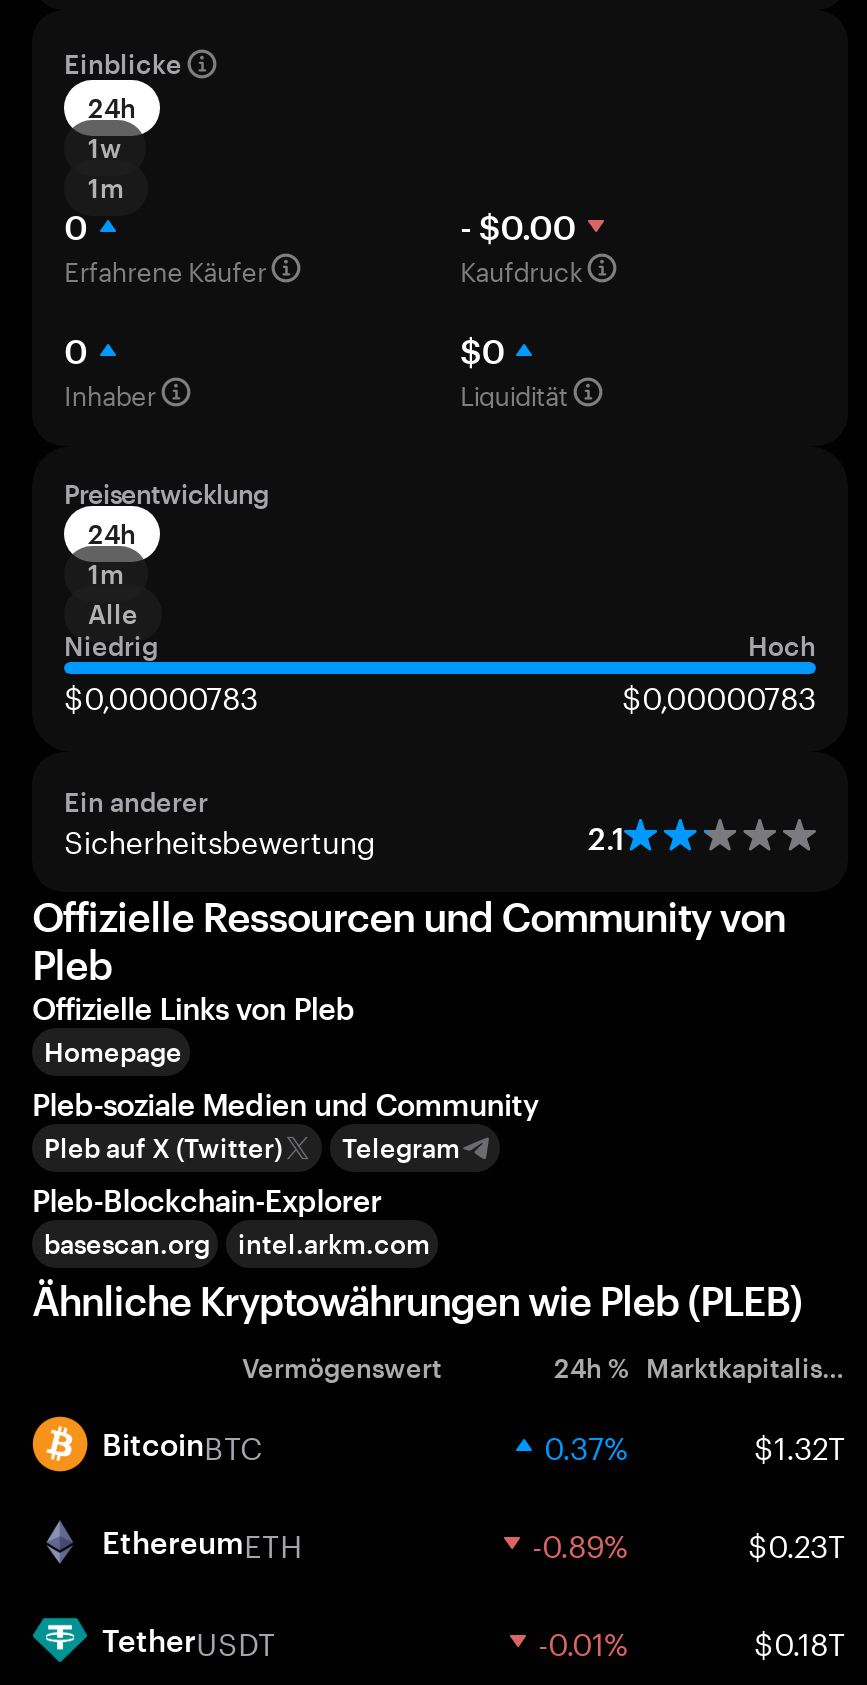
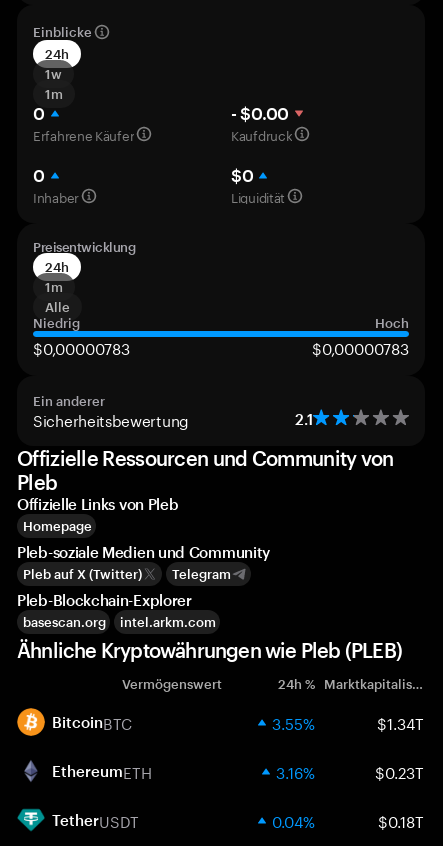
[544,1420,846,1468] 0.37% | $1.32T -> [272,710,424,734] 3.55% | $1.34T
[532,1518,628,1566] -0.89% -> [276,759,315,783] 3.16%
[538,1616,628,1664] -0.01% -> [272,808,315,832] 0.04%

